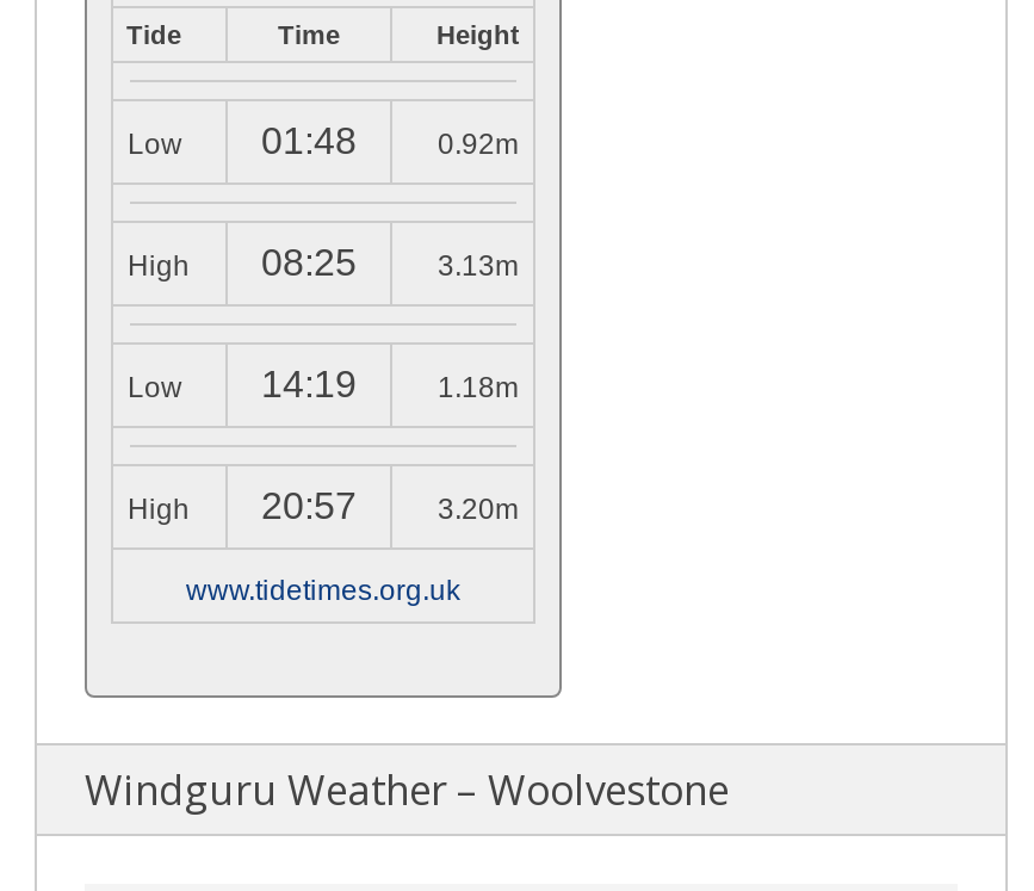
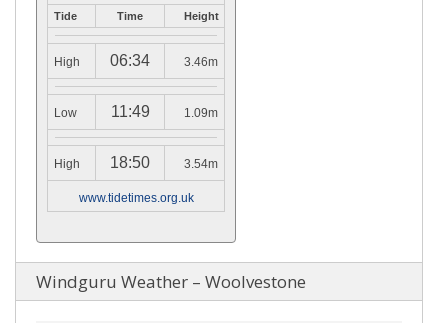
[128,120,519,161] Low | 01:48 | 0.92m -> none
[261,242,519,283] 08:25 | 3.13m -> [110,52,218,69] 06:34 | 3.46m
[261,364,519,404] 14:19 | 1.18m -> [110,103,218,120] 11:49 | 1.09m
[261,485,519,526] 20:57 | 3.20m -> [110,154,218,171] 18:50 | 3.54m

